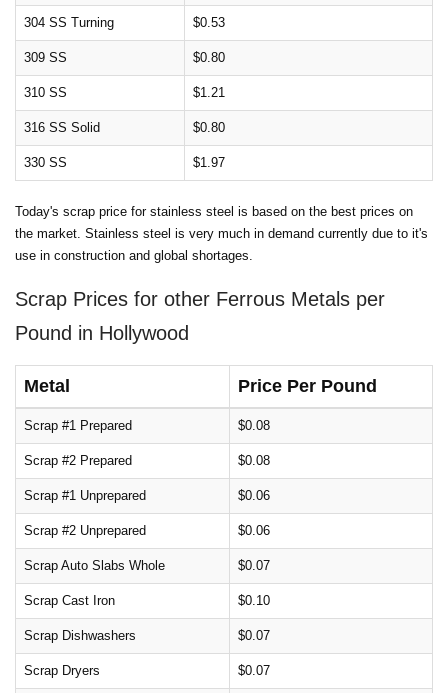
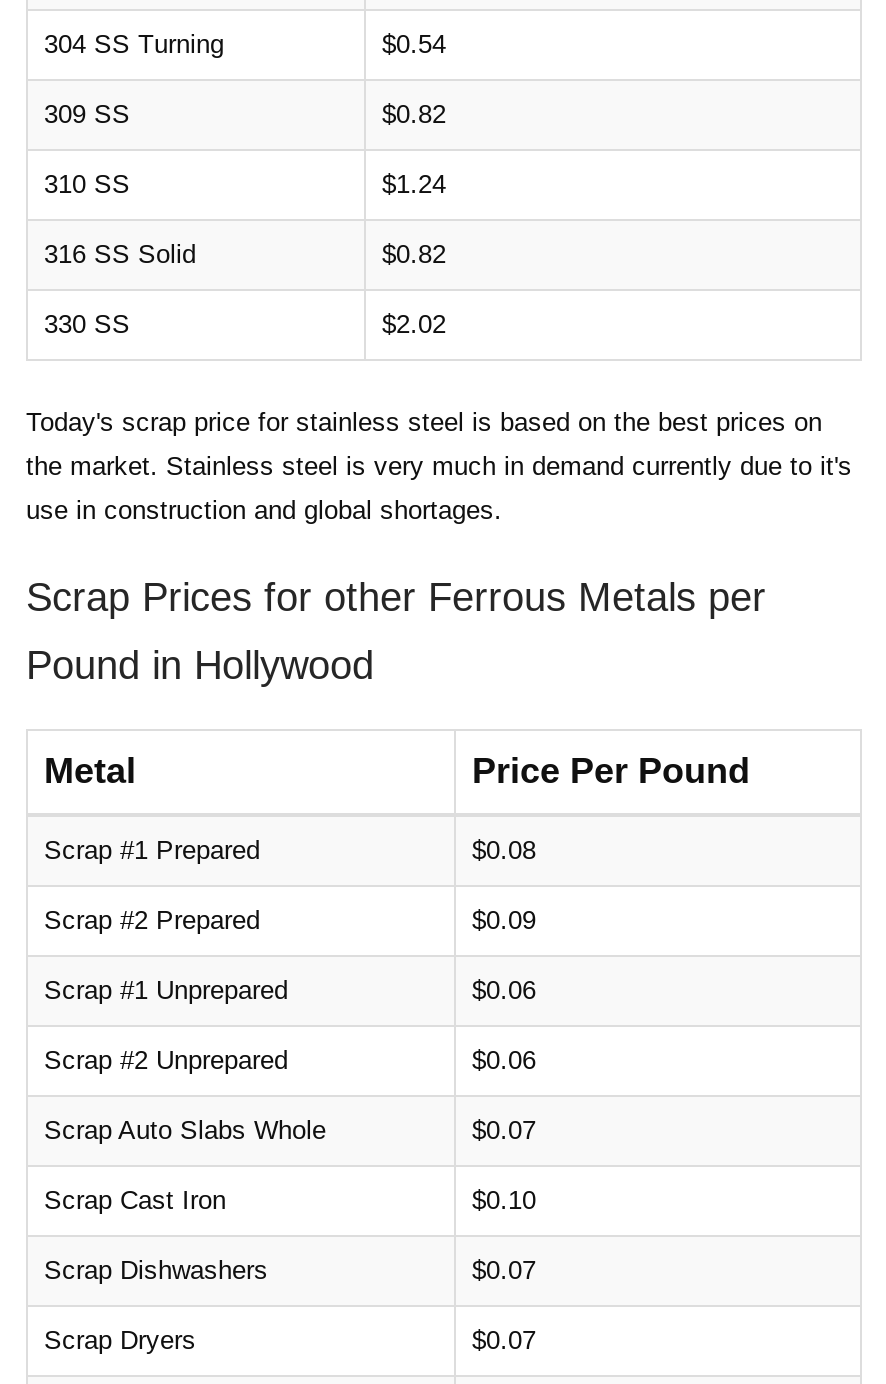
[193,15,225,30] $0.53 -> [382,29,446,59] $0.54
[193,50,225,65] $0.80 -> [382,99,446,129] $0.82
[193,85,225,100] $1.21 -> [382,169,446,199] $1.24
[193,120,225,135] $0.80 -> [382,239,446,269] $0.82
[193,155,225,170] $1.97 -> [382,309,446,339] $2.02
[238,453,270,468] $0.08 -> [472,905,536,935] $0.09

